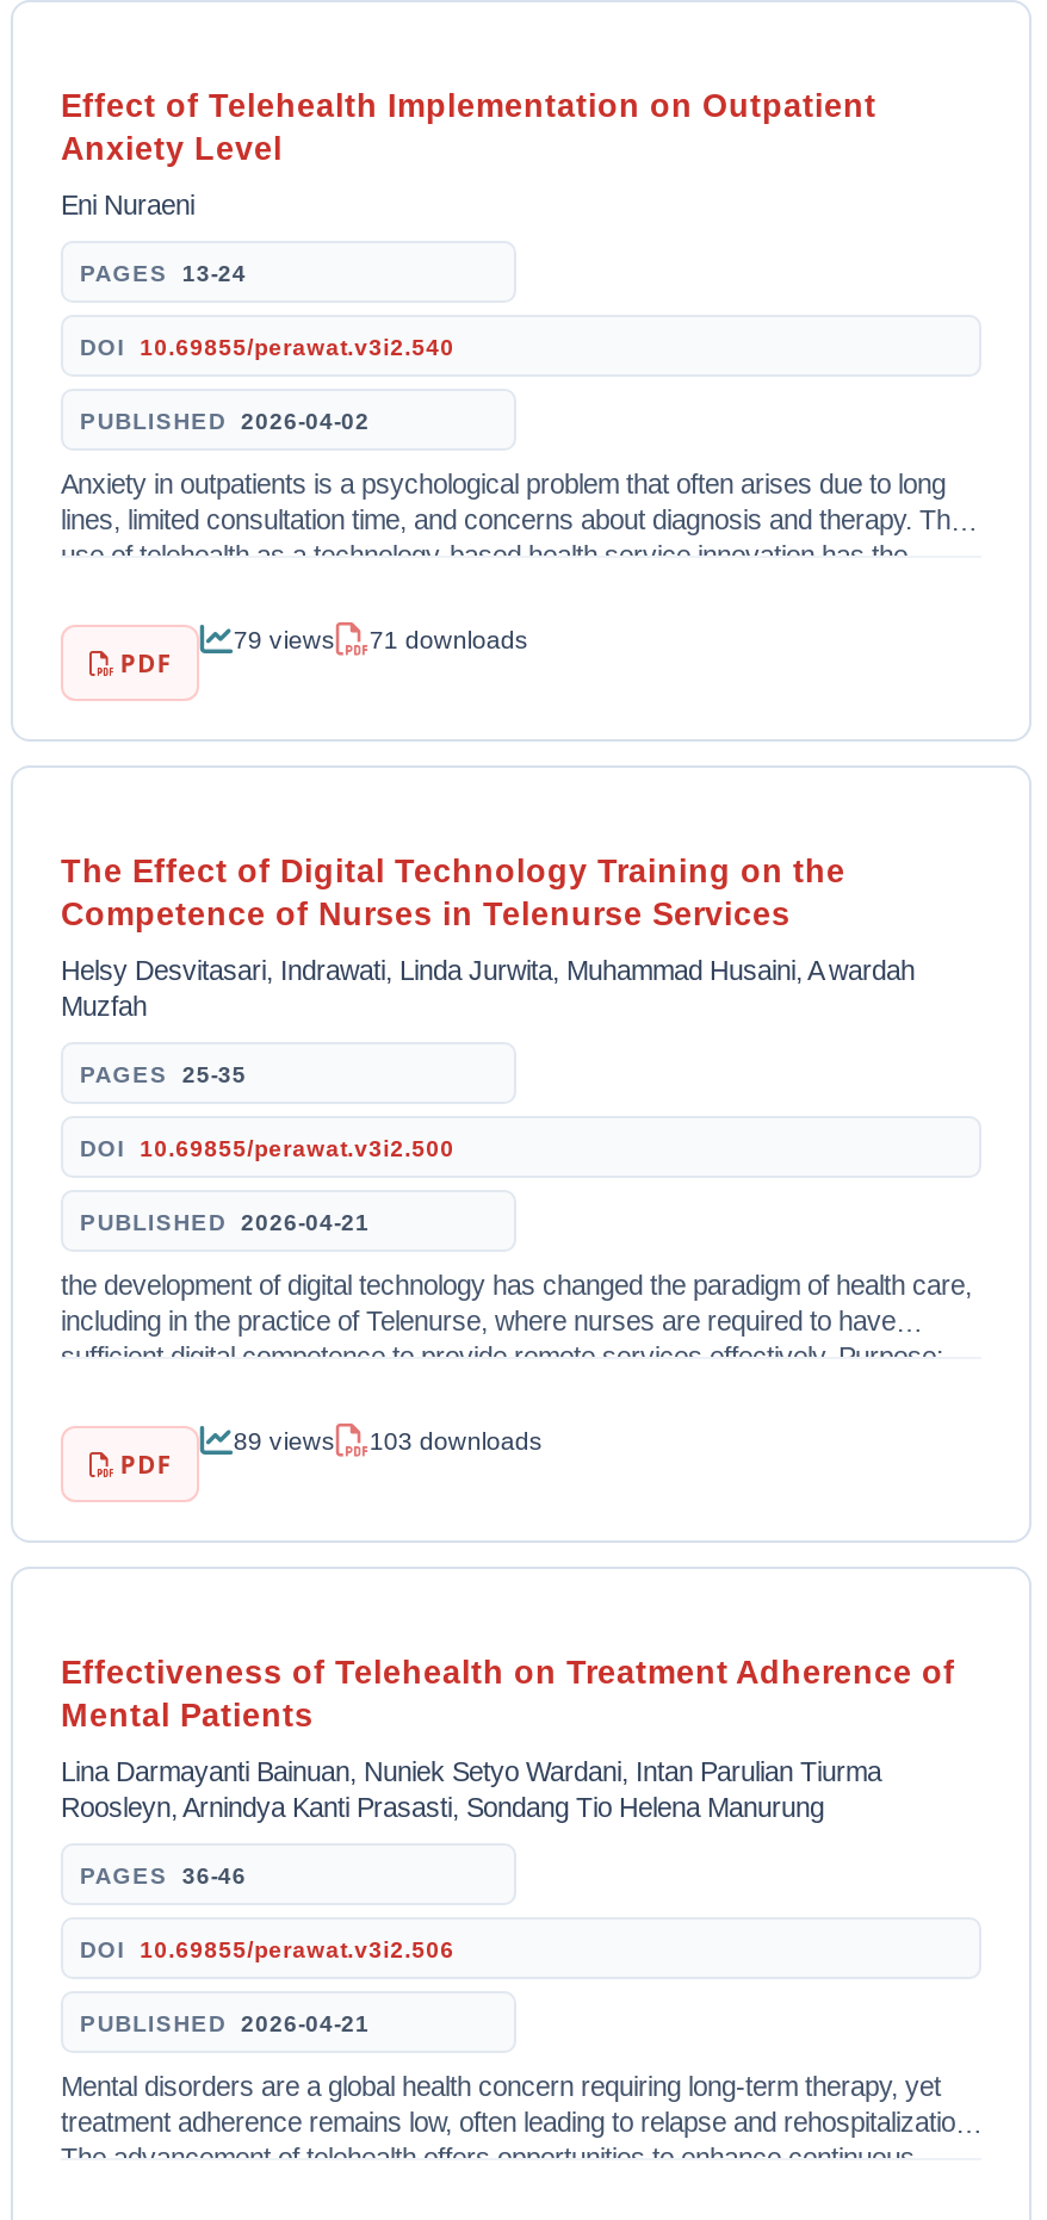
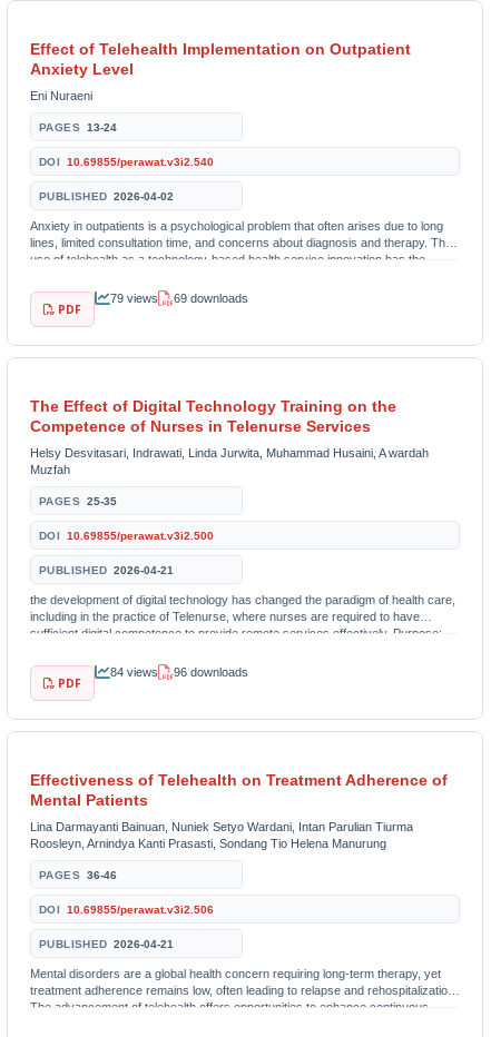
[233,626,529,654] 79 views 71 downloads -> [111,292,249,305] 79 views 69 downloads
[233,1427,336,1456] 89 views -> [111,666,159,679] 84 views
[369,1427,544,1456] 103 downloads -> [174,666,249,679] 96 downloads

